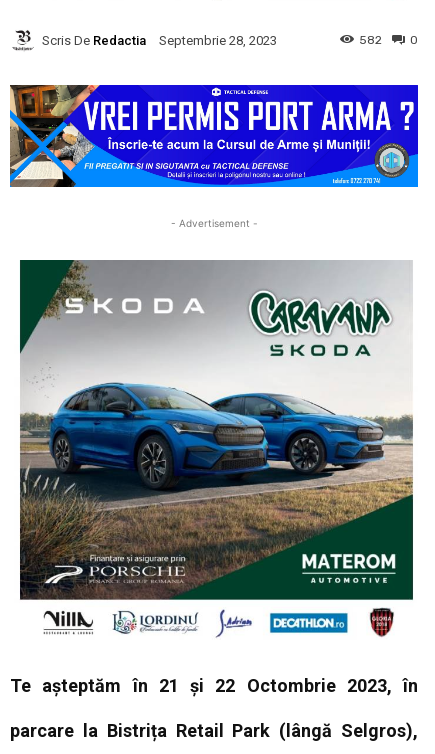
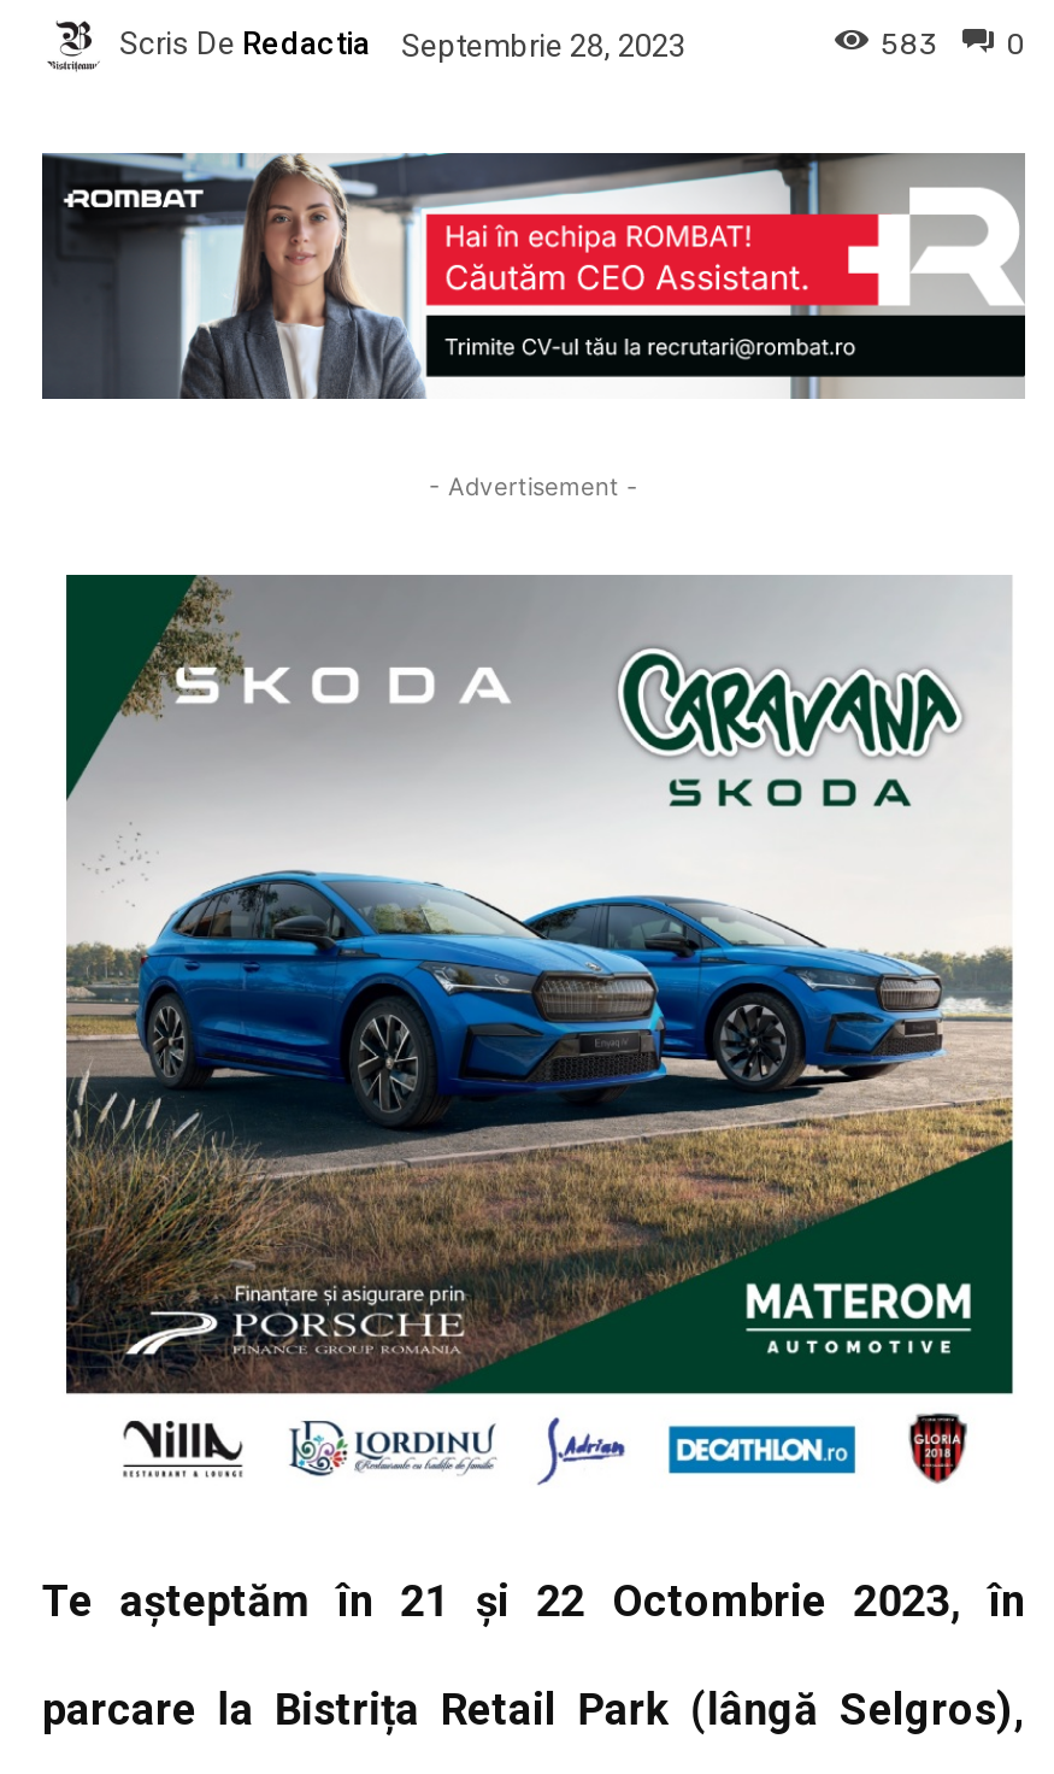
[359,33,418,47] 582 0 -> [881,27,1025,60] 583 0
[9,84,419,188] [image] -> [40,149,1027,403] [image]

